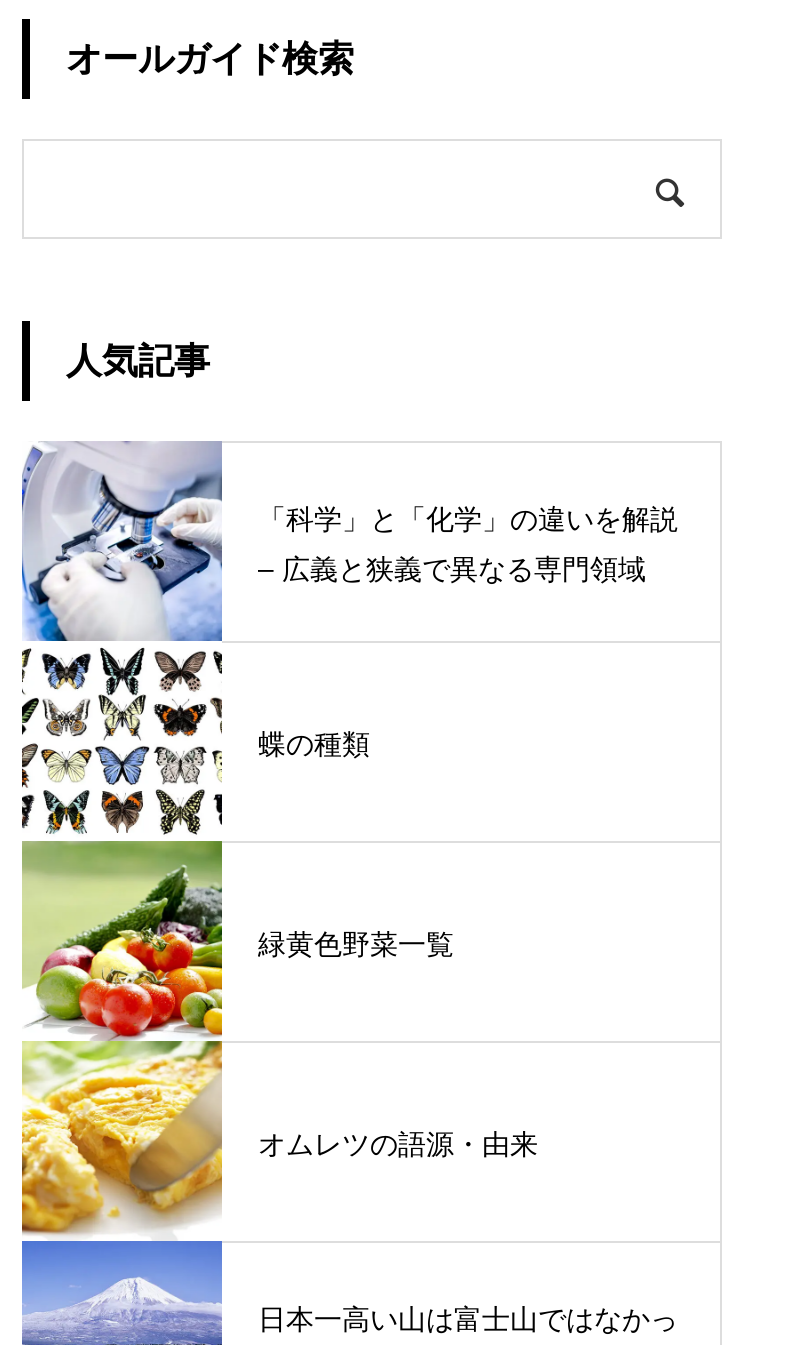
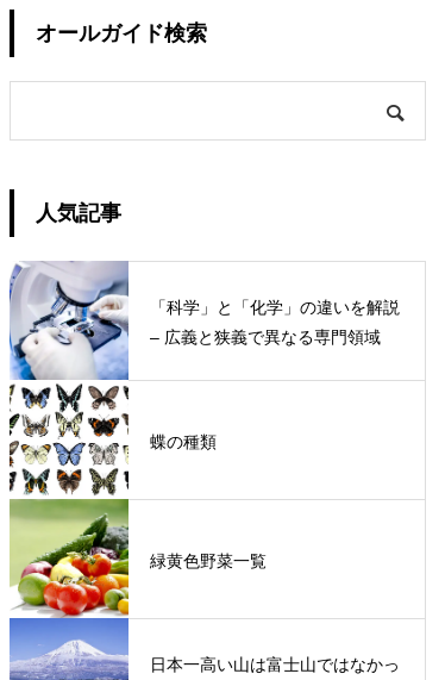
[20,1039,538,1243] [image] | オムレツの語源・由来 -> none

